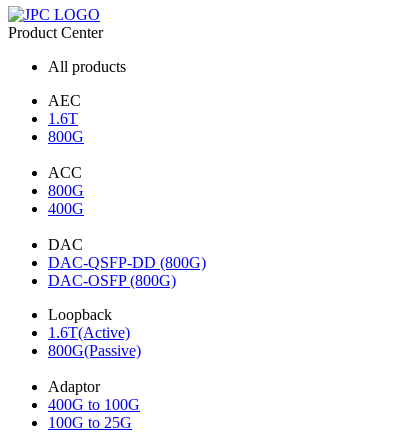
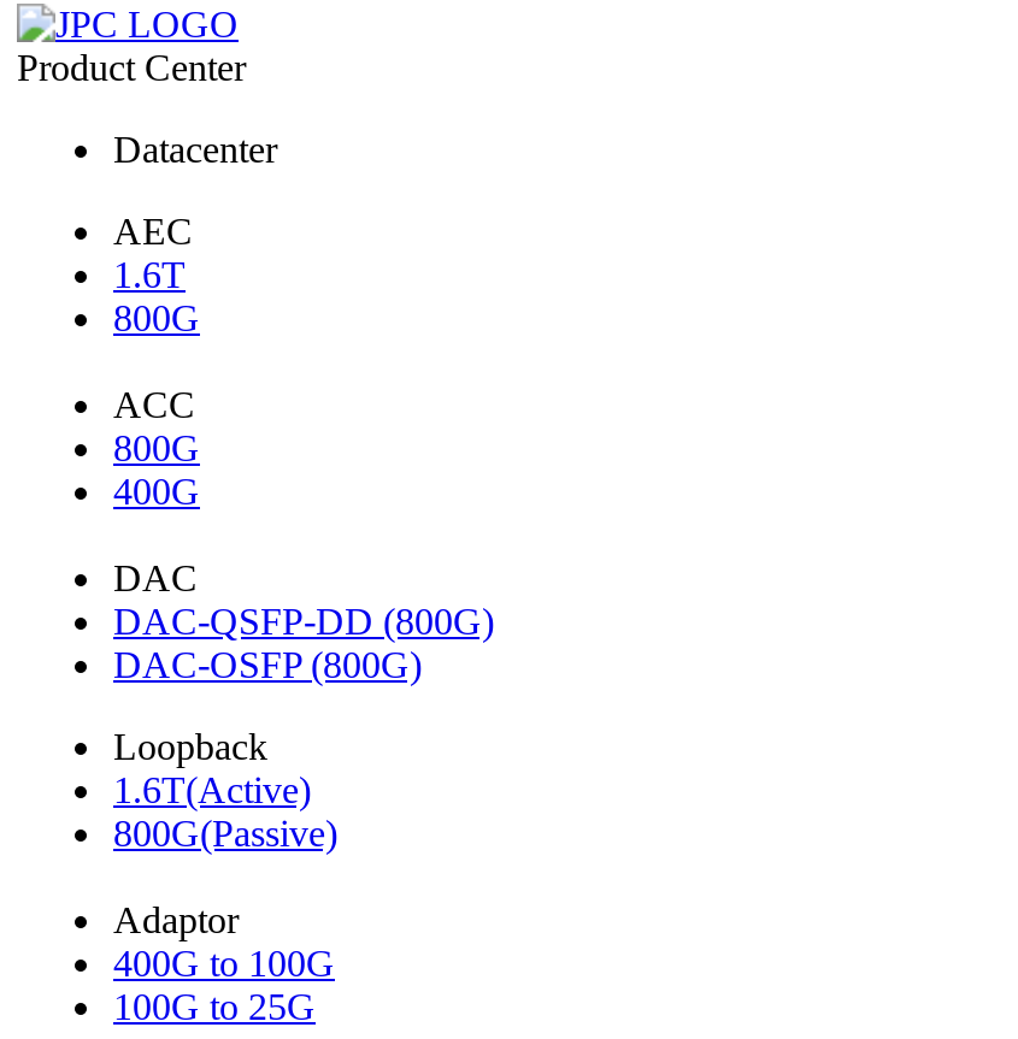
[48,58,126,75] All products -> [113,129,277,170] Datacenter

